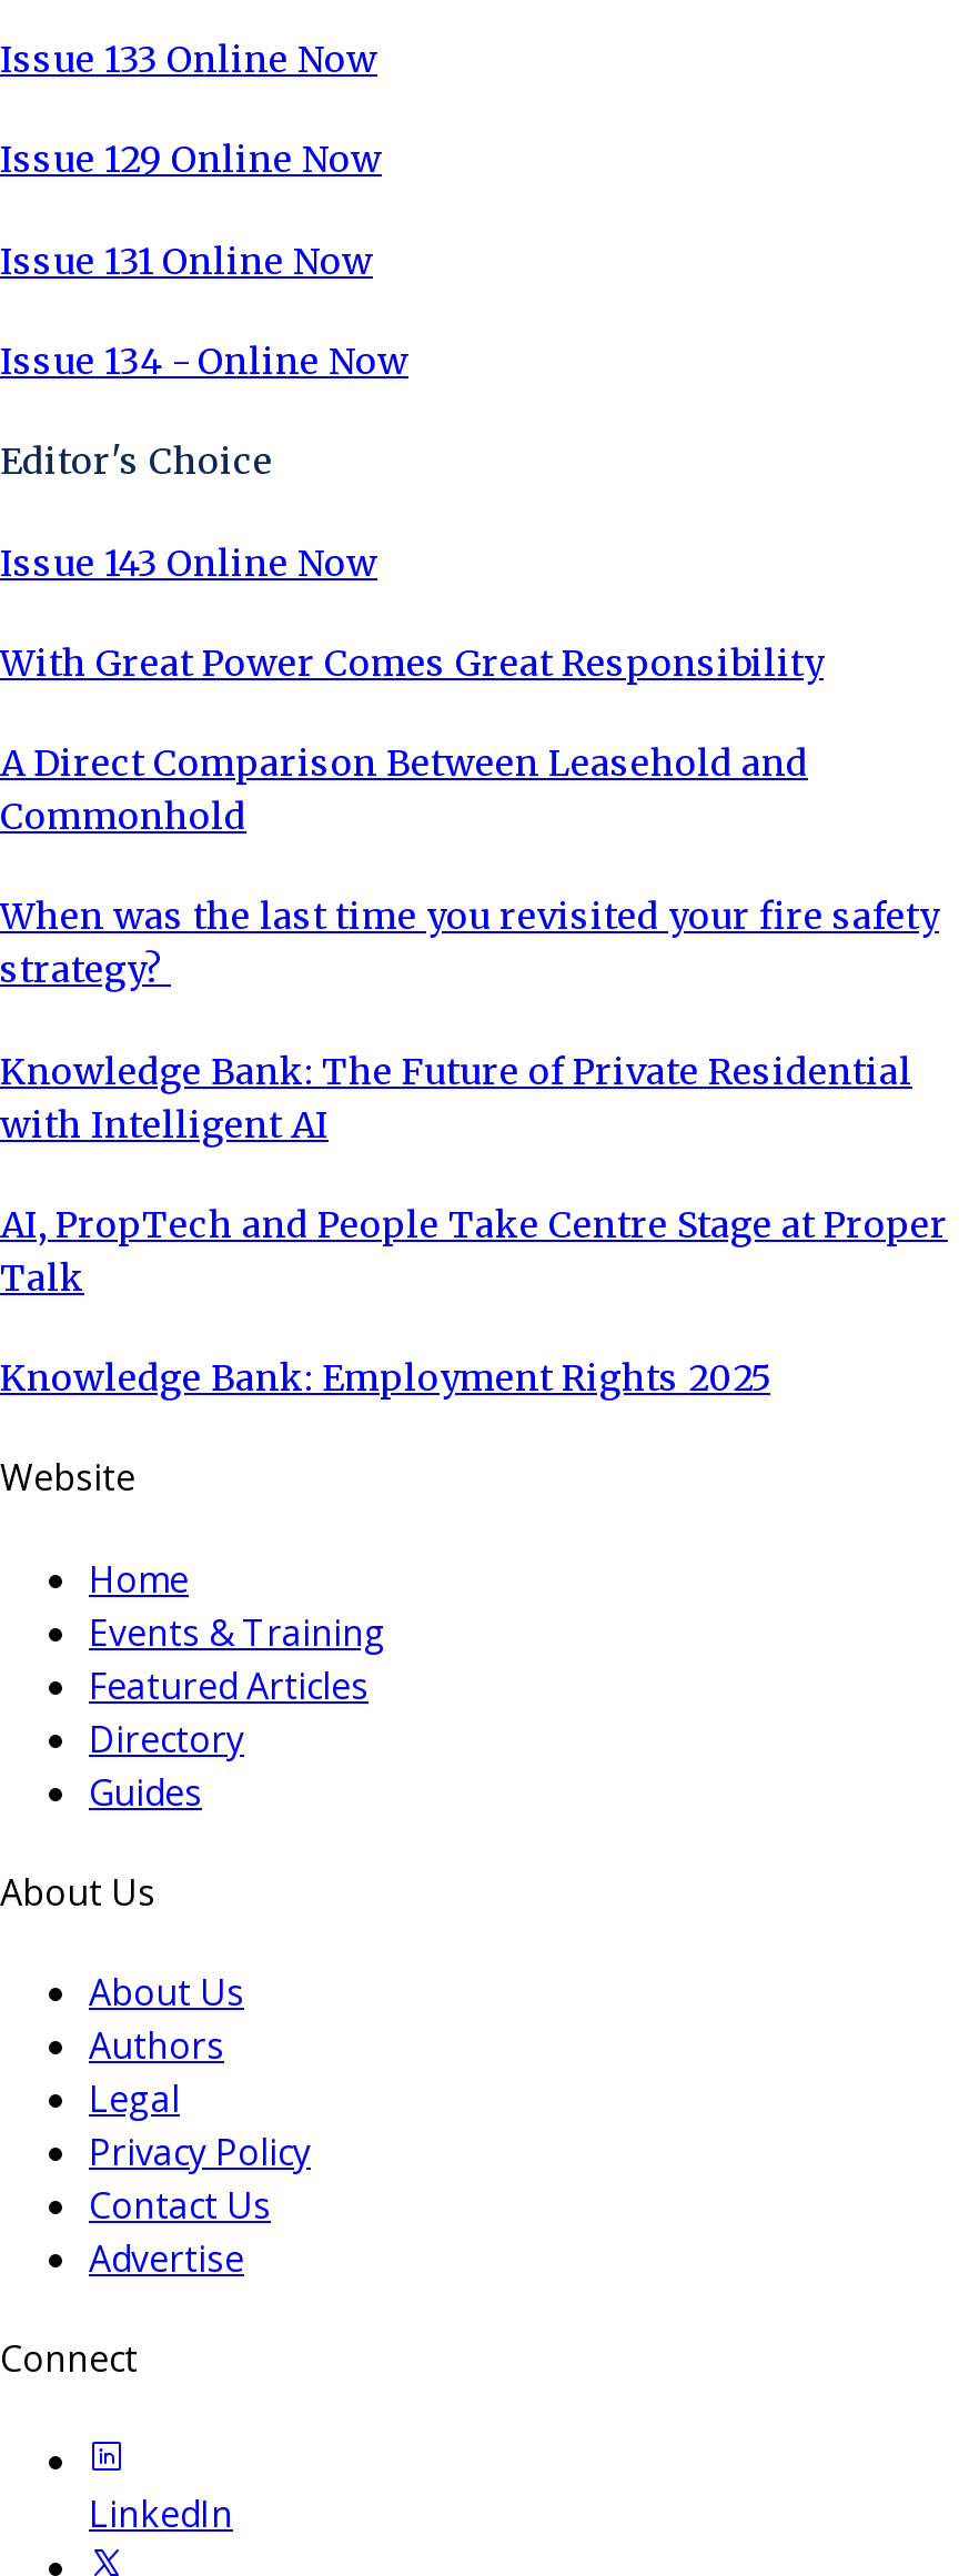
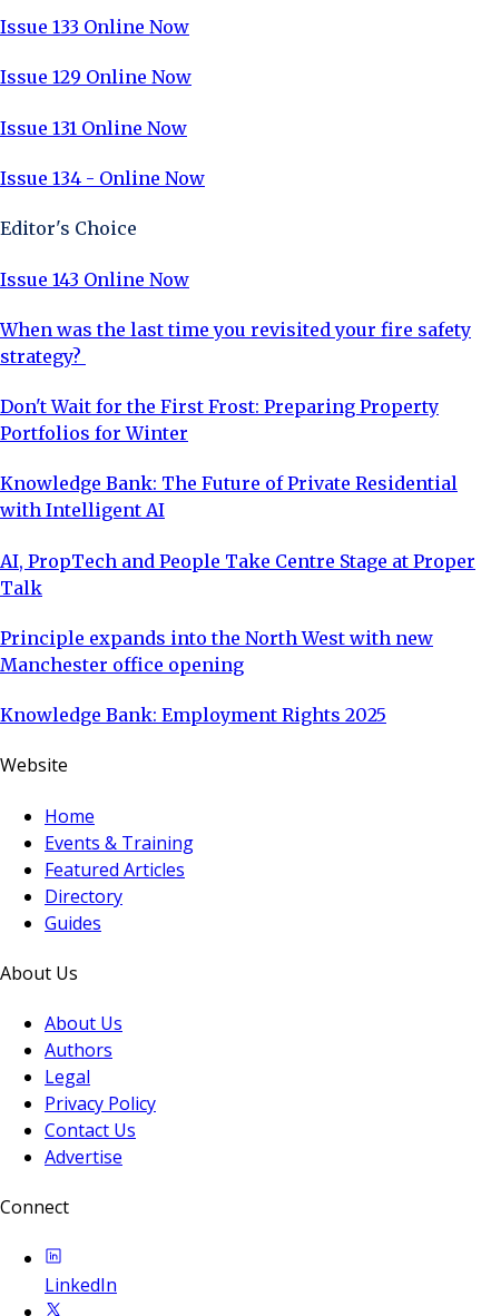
[0,640,824,838] With Great Power Comes Great Responsibility | A Direct Comparison Between Leasehold and | Commonhold -> none
moved [0,894,939,992] -> [0,318,471,367]: When was the last time you revisited your fire safety | strategy?
none -> [0,395,439,444] Don't Wait for the First Frost: Preparing Property | Portfolios for Winter
moved [0,1048,948,1299] -> [0,472,475,599]: Knowledge Bank: The Future of Private Residential | with Intelligent AI | AI, PropTech and People Take Centre Stage at Proper | Talk
none -> [0,627,433,676] Principle expands into the North West with new | Manchester office opening

